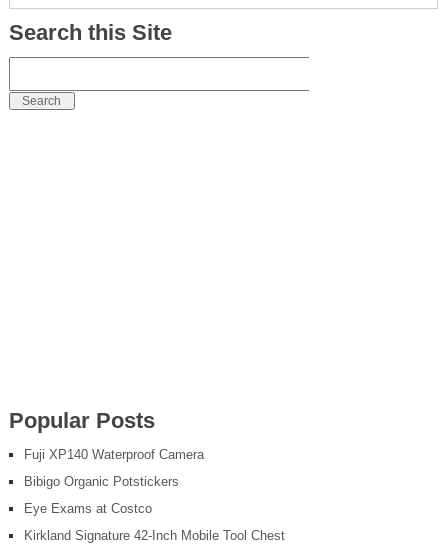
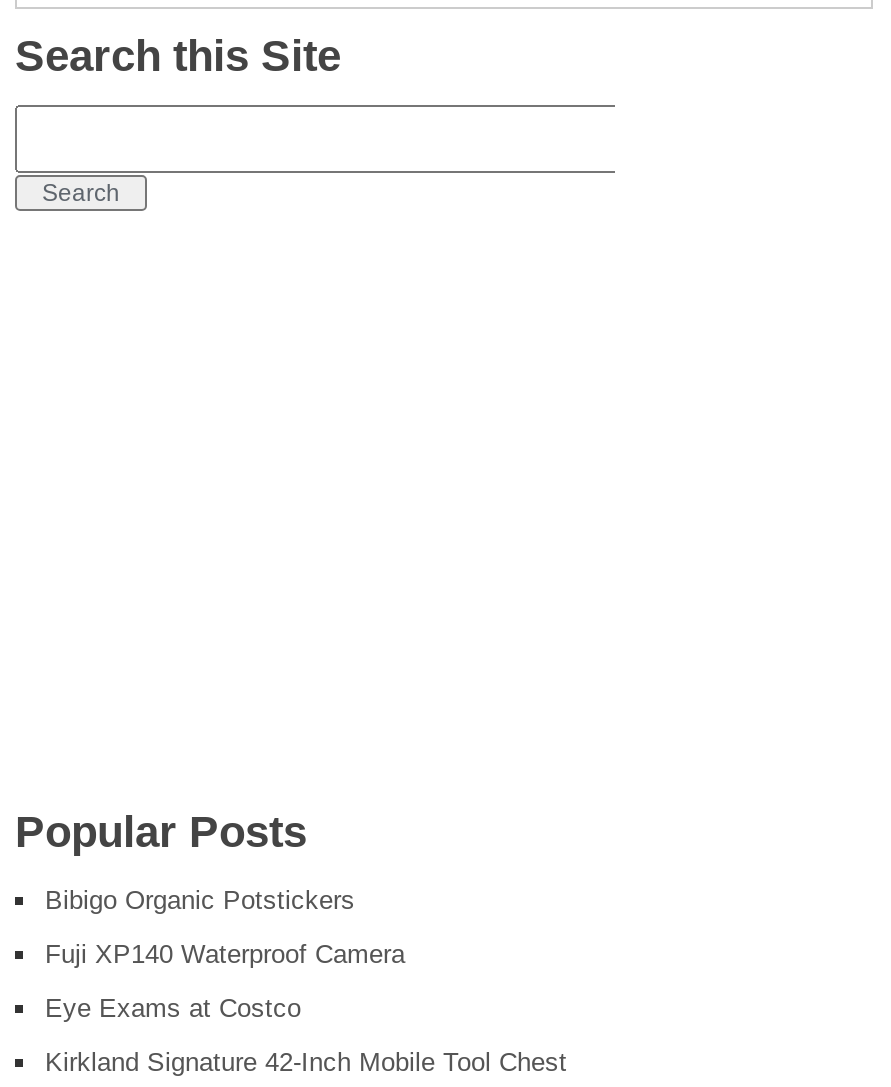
moved [24,447,204,462] -> [45,938,405,968]: Fuji XP140 Waterproof Camera
moved [24,474,179,489] -> [45,884,355,914]: Bibigo Organic Potstickers

